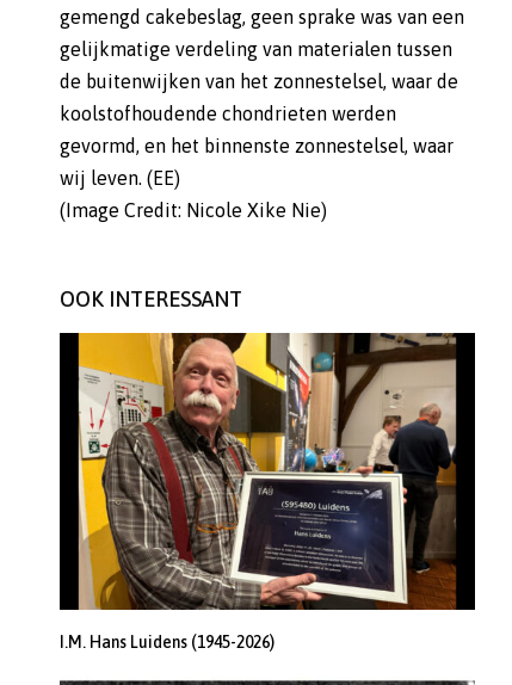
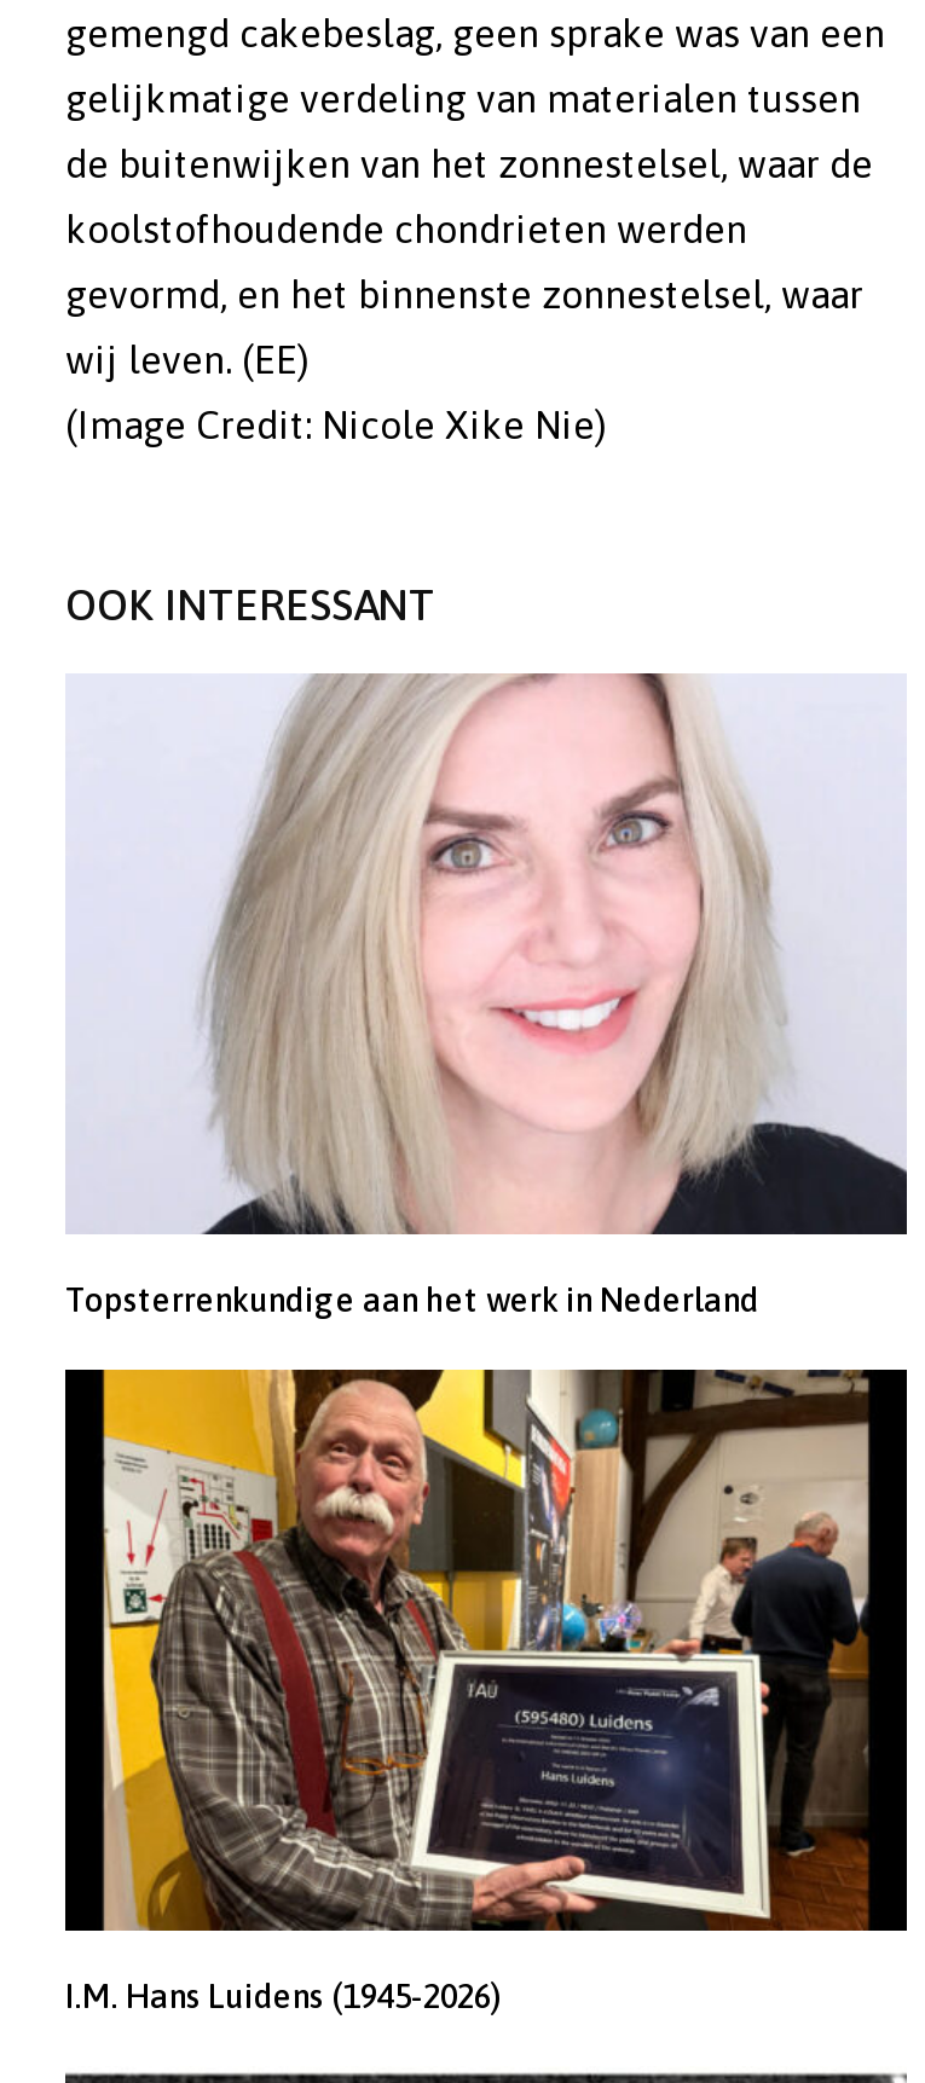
none -> [65,671,907,1319] [image] | Topsterrenkundige aan het werk in Nederland

